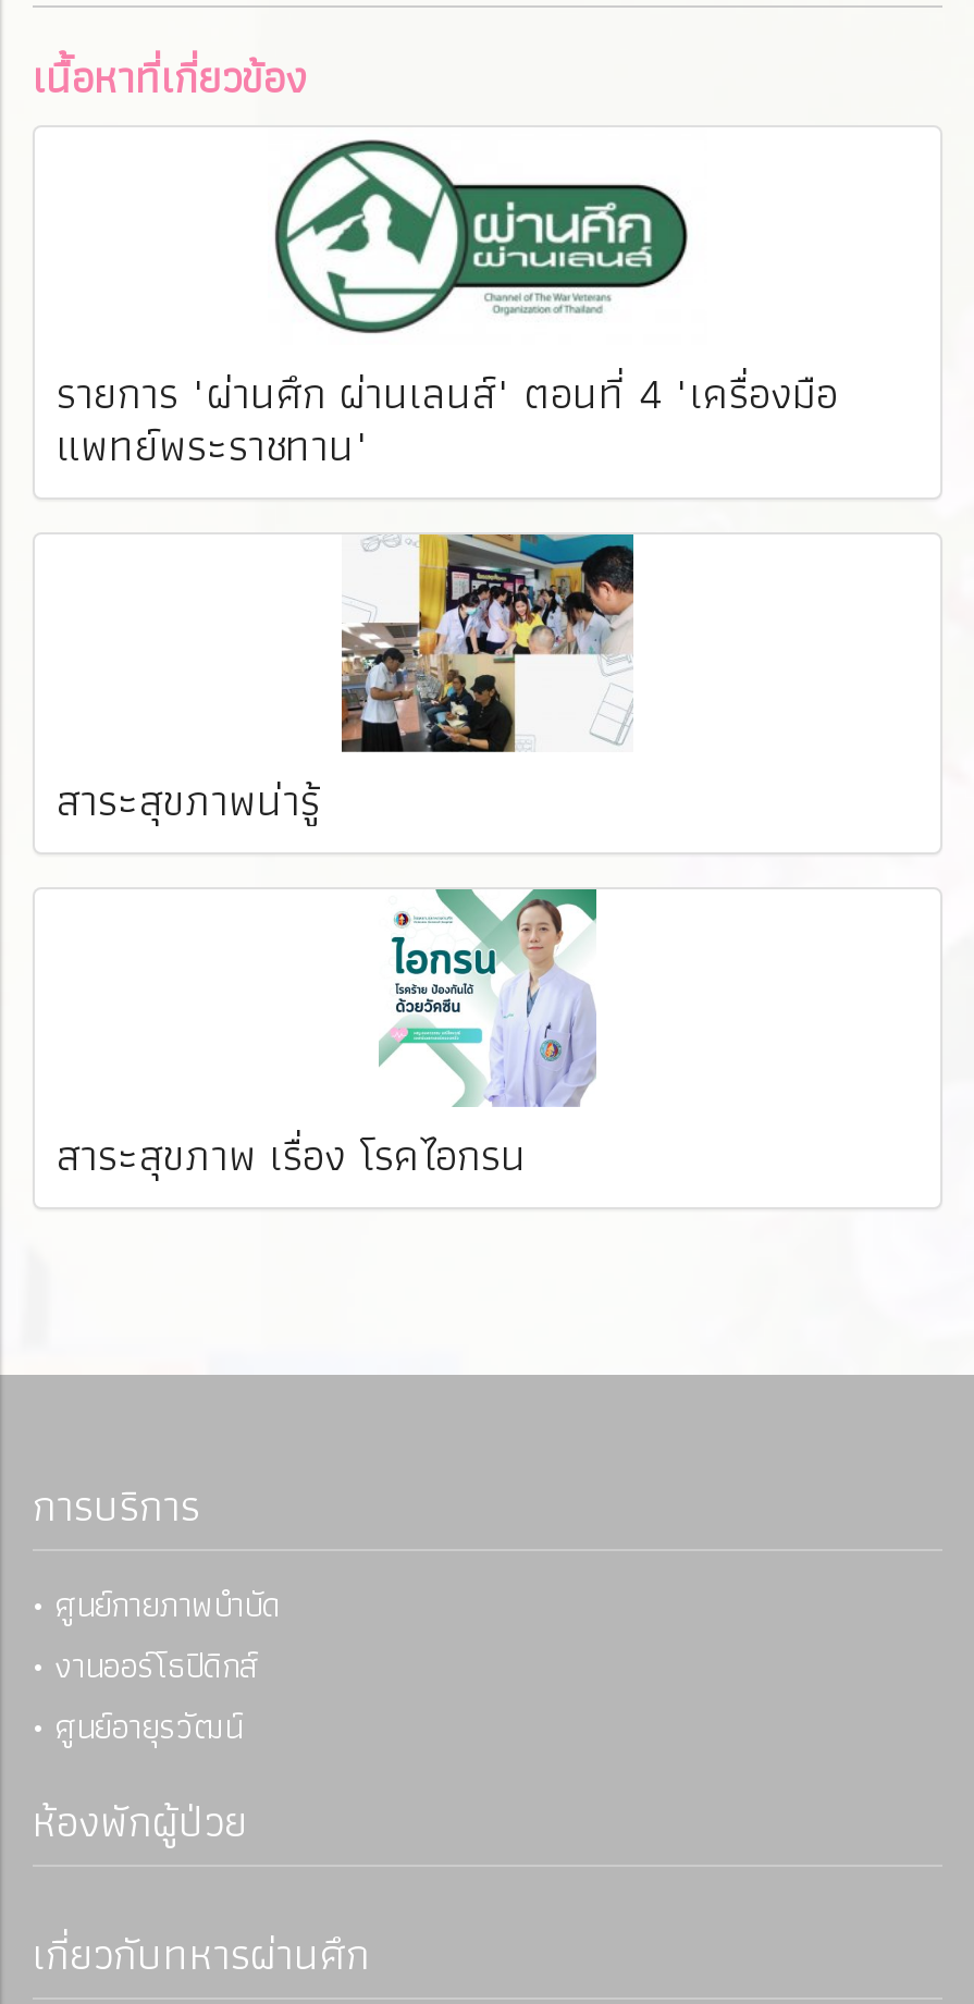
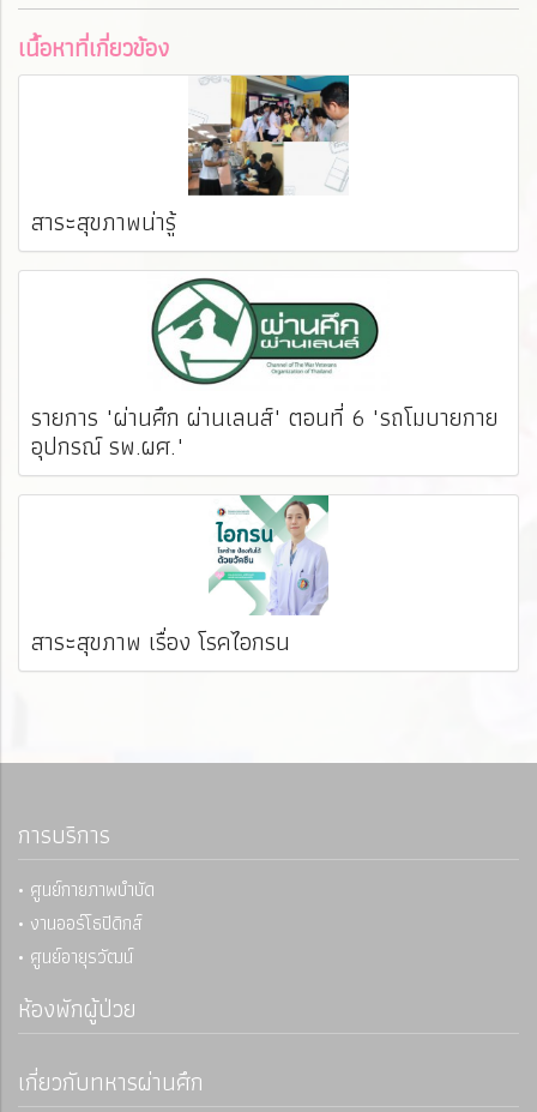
moved [272,138,690,336] -> [150,278,380,389]: [image]
[57,358,838,480] รายการ "ผ่านศึก ผ่านเลนส์" ตอนที่ 4 "เครื่องมือ | แพทย์พระราชทาน" -> none
moved [57,530,638,834] -> [31,73,351,241]: [image] | สาระสุขภาพน่ารู้
none -> [31,398,499,465] รายการ "ผ่านศึก ผ่านเลนส์" ตอนที่ 6 "รถโมบายกาย | อุปกรณ์ รพ.ผศ."

